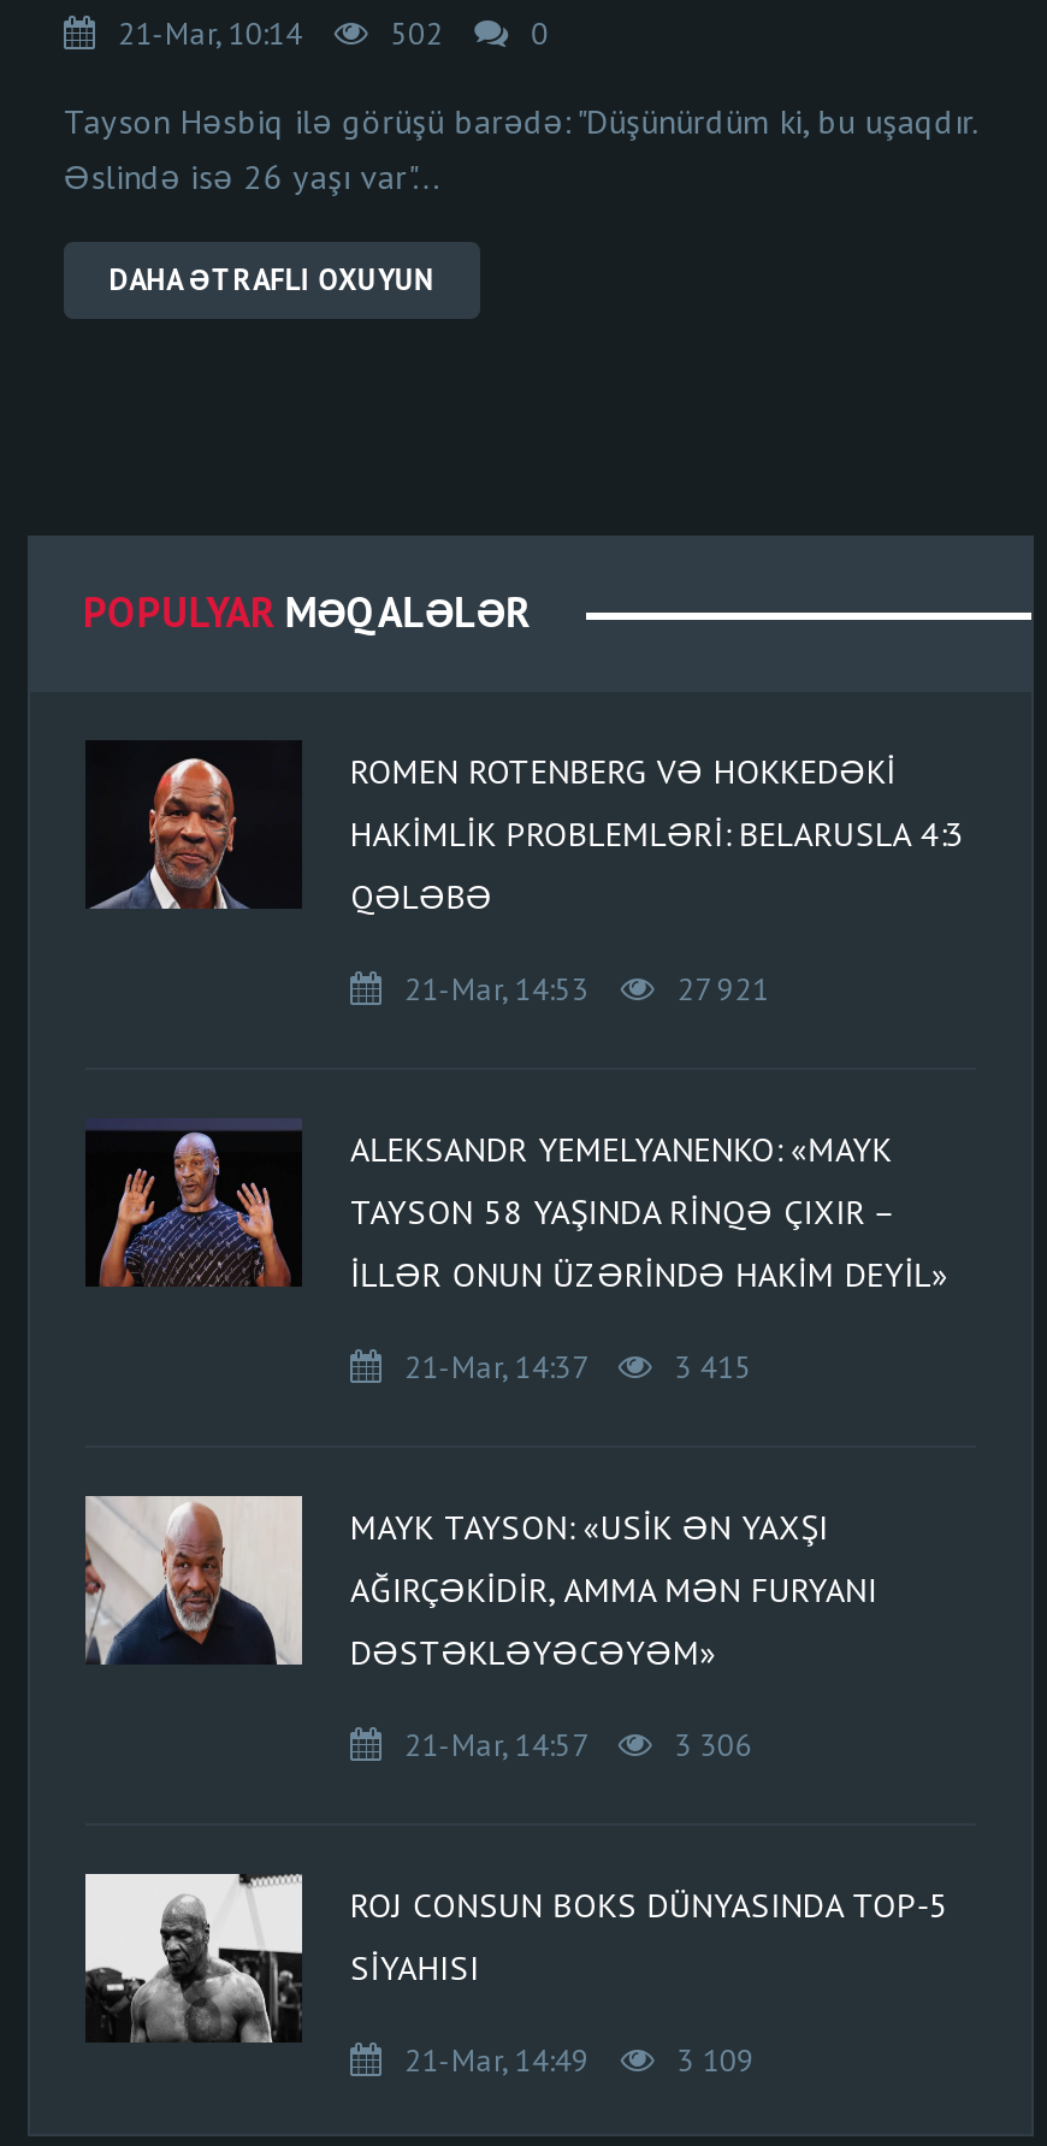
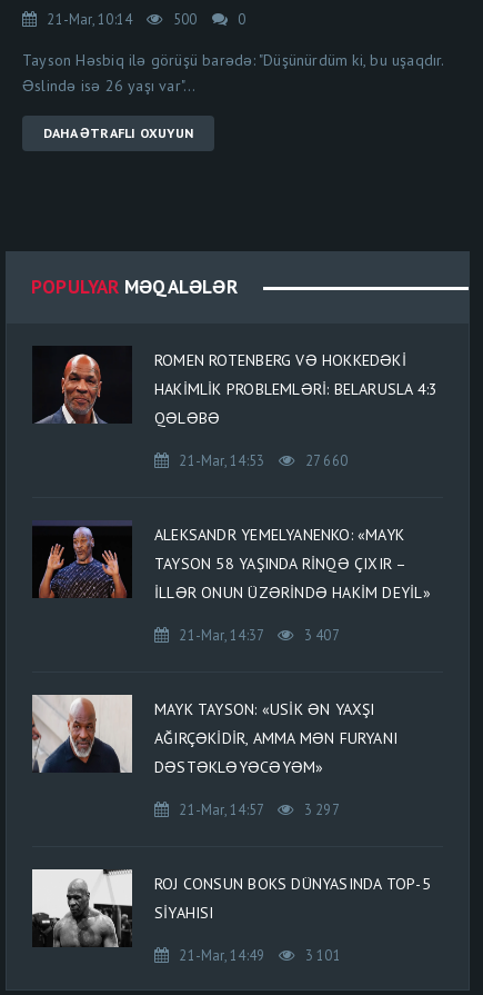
[110,13,548,52] 21-Mar, 10:14 502 0 -> [44,10,246,28] 21-Mar, 10:14 500 0
[396,969,769,1007] 21-Mar, 14:53 27 921 -> [176,451,348,469] 21-Mar, 14:53 27 660
[396,1347,752,1385] 21-Mar, 14:37 3 415 -> [176,626,340,644] 21-Mar, 14:37 3 407
[396,1725,752,1763] 21-Mar, 14:57 3 306 -> [176,800,340,818] 21-Mar, 14:57 3 297
[396,2040,754,2079] 21-Mar, 14:49 3 109 -> [176,946,341,964] 21-Mar, 14:49 3 101

